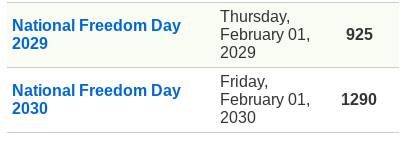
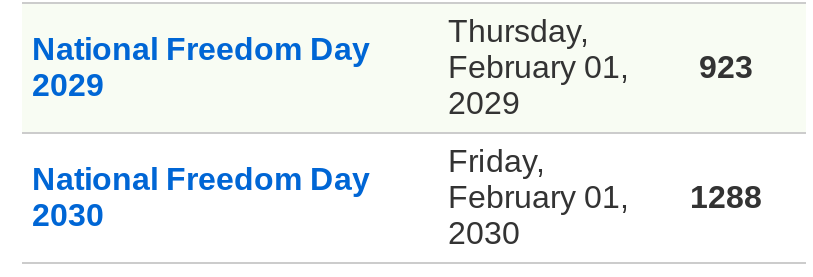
[345,26,372,43] 925 -> [699,50,753,84] 923
[220,91,377,108] February 01, 1290 -> [448,180,762,214] February 01, 1288

